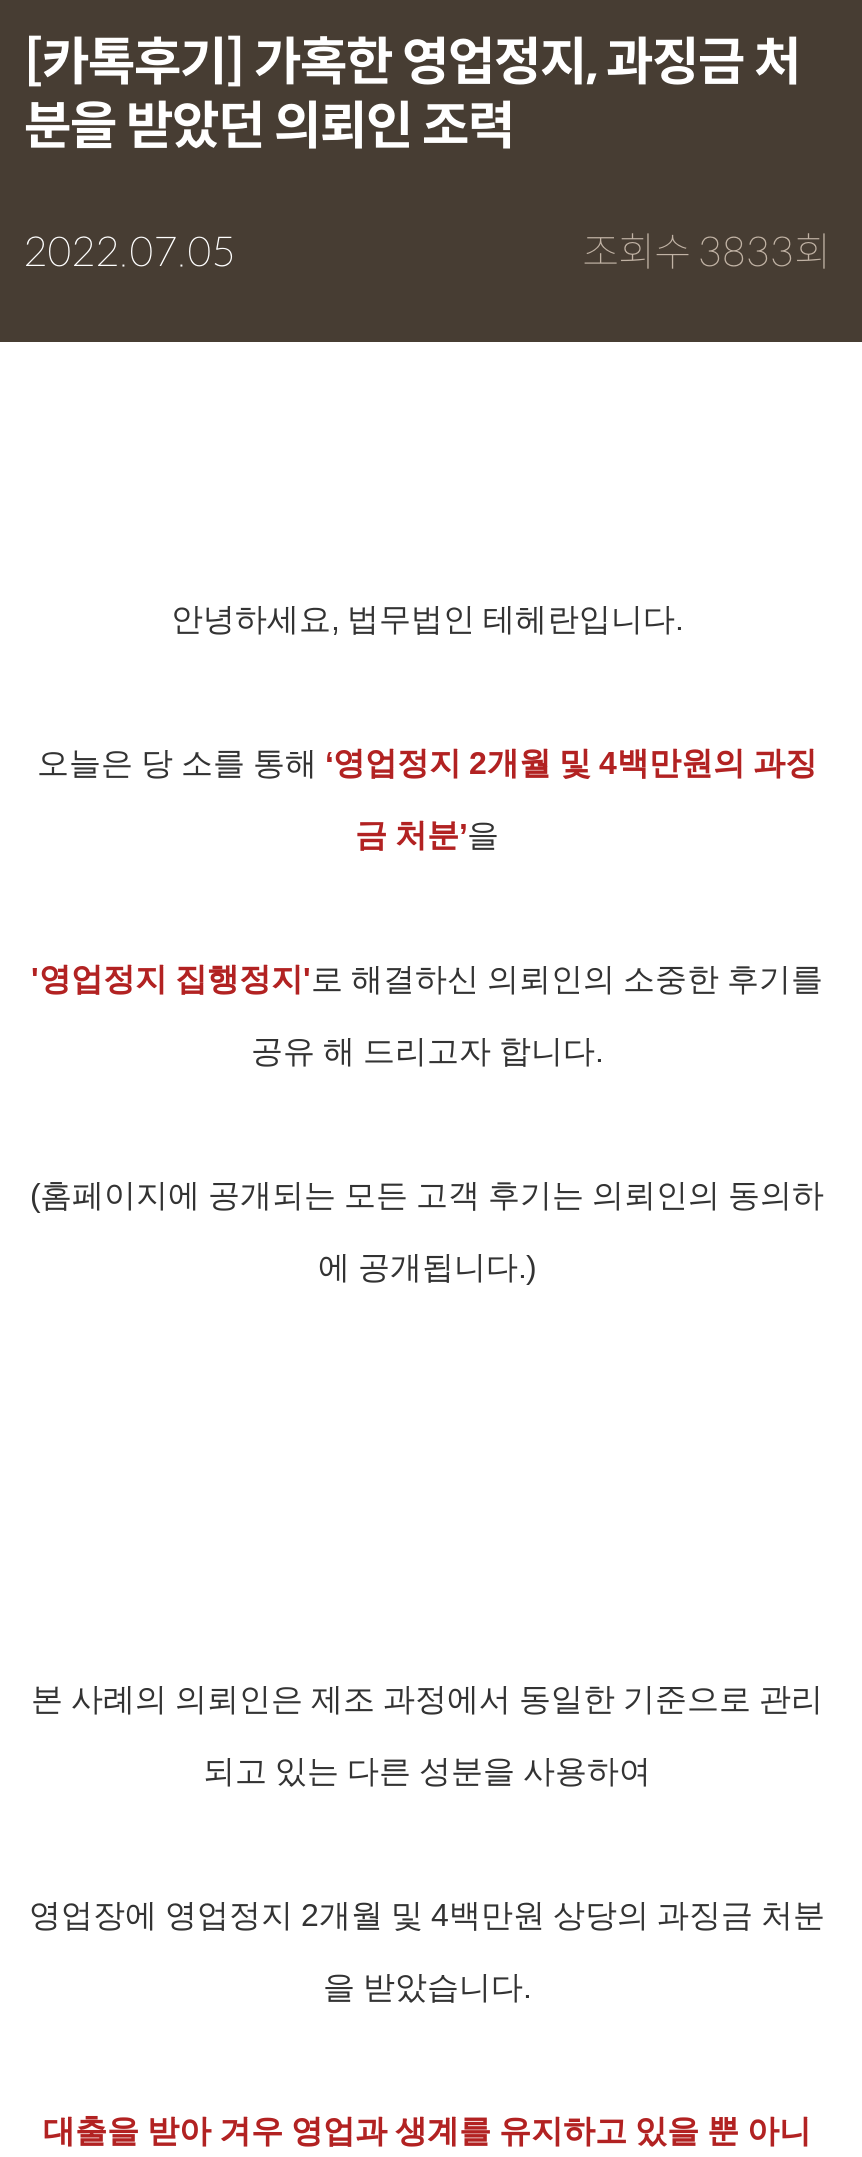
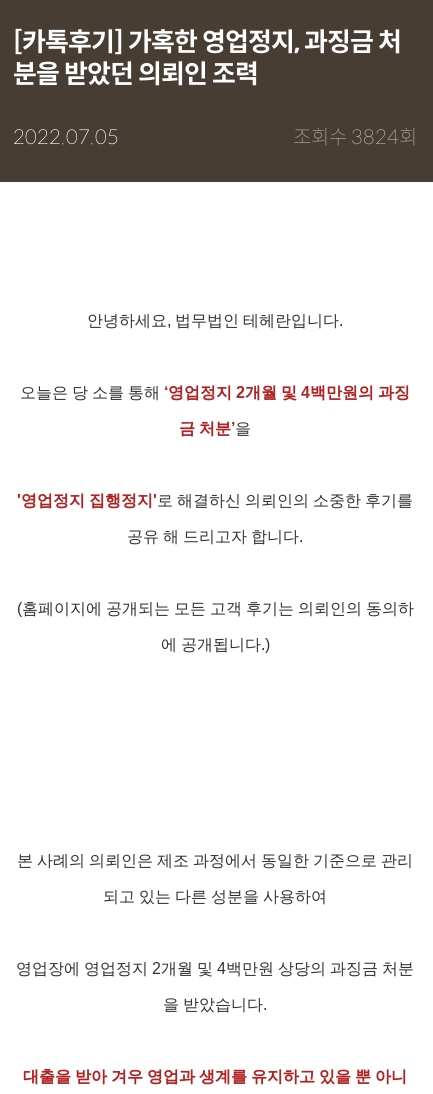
[582,228,830,278] 조회수 3833회 -> [293,125,417,150] 조회수 3824회

